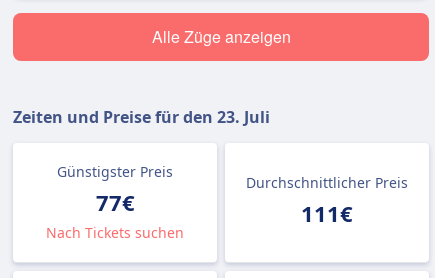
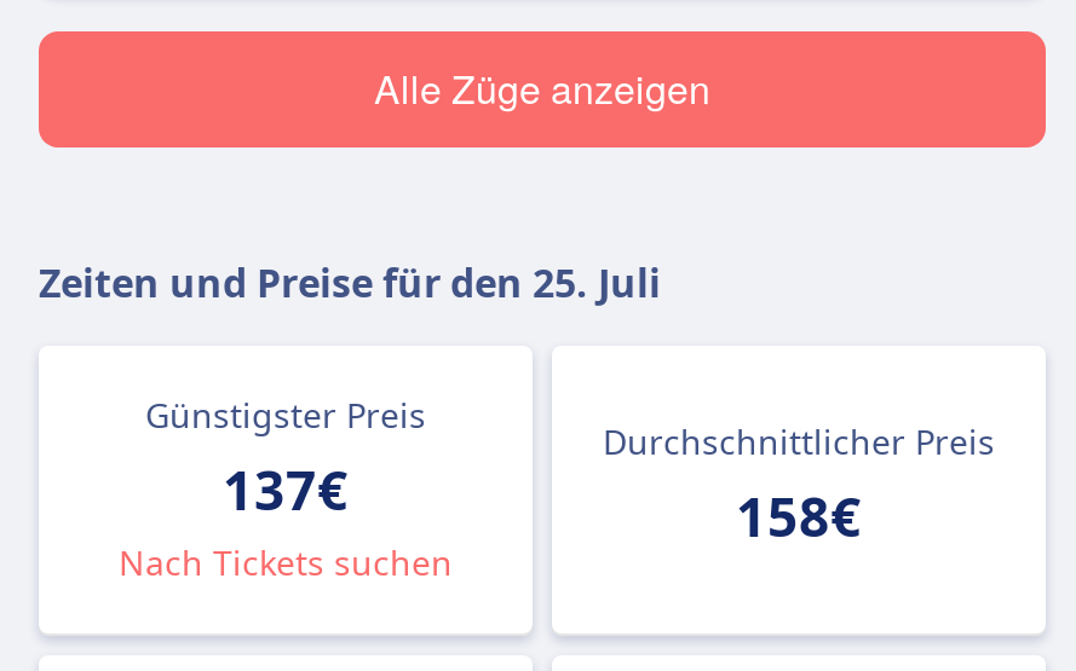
[13,106,270,128] Zeiten und Preise für den 23. Juli -> [39,256,661,310] Zeiten und Preise für den 25. Juli
[95,187,134,217] 77€ -> [223,452,349,525] 137€
[301,198,353,228] 111€ -> [736,479,862,551] 158€

